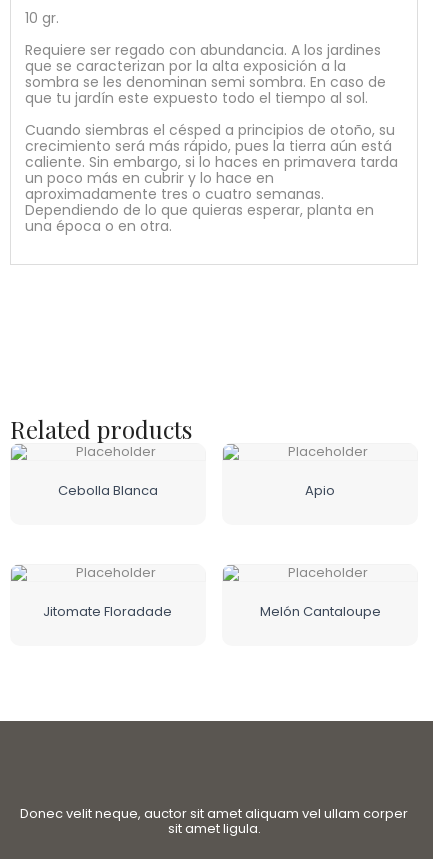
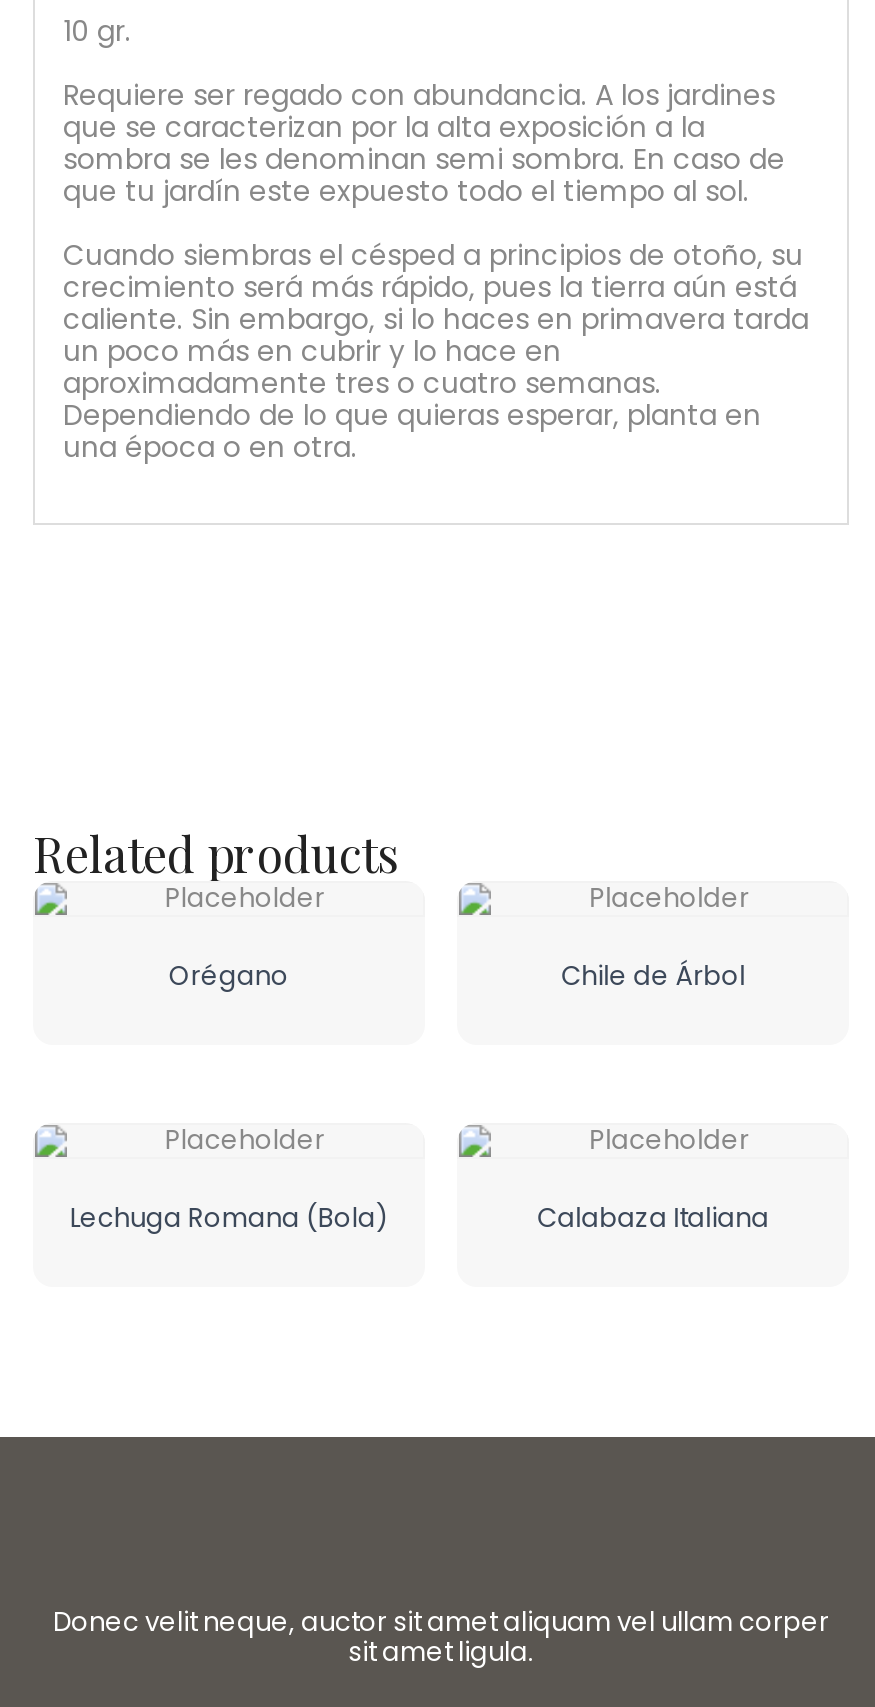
[58,481,335,500] Cebolla Blanca | Apio -> [169,957,745,995] Orégano | Chile de Árbol
[43,602,381,621] Jitomate Floradade | Melón Cantaloupe -> [70,1199,769,1237] Lechuga Romana (Bola) | Calabaza Italiana

